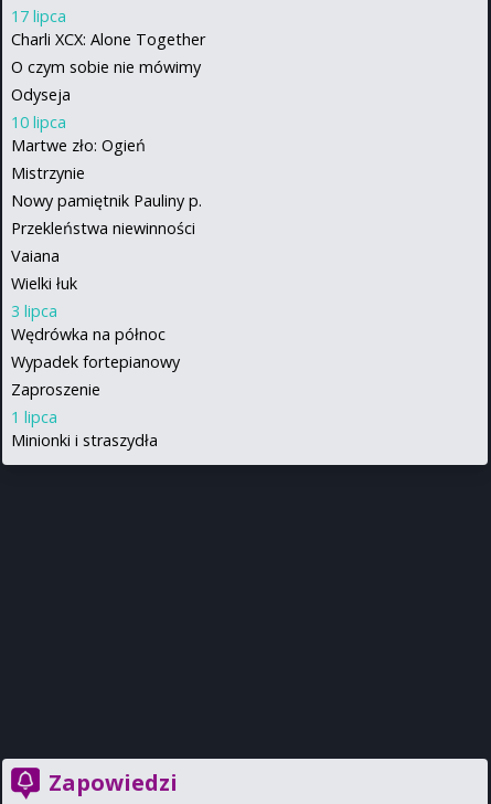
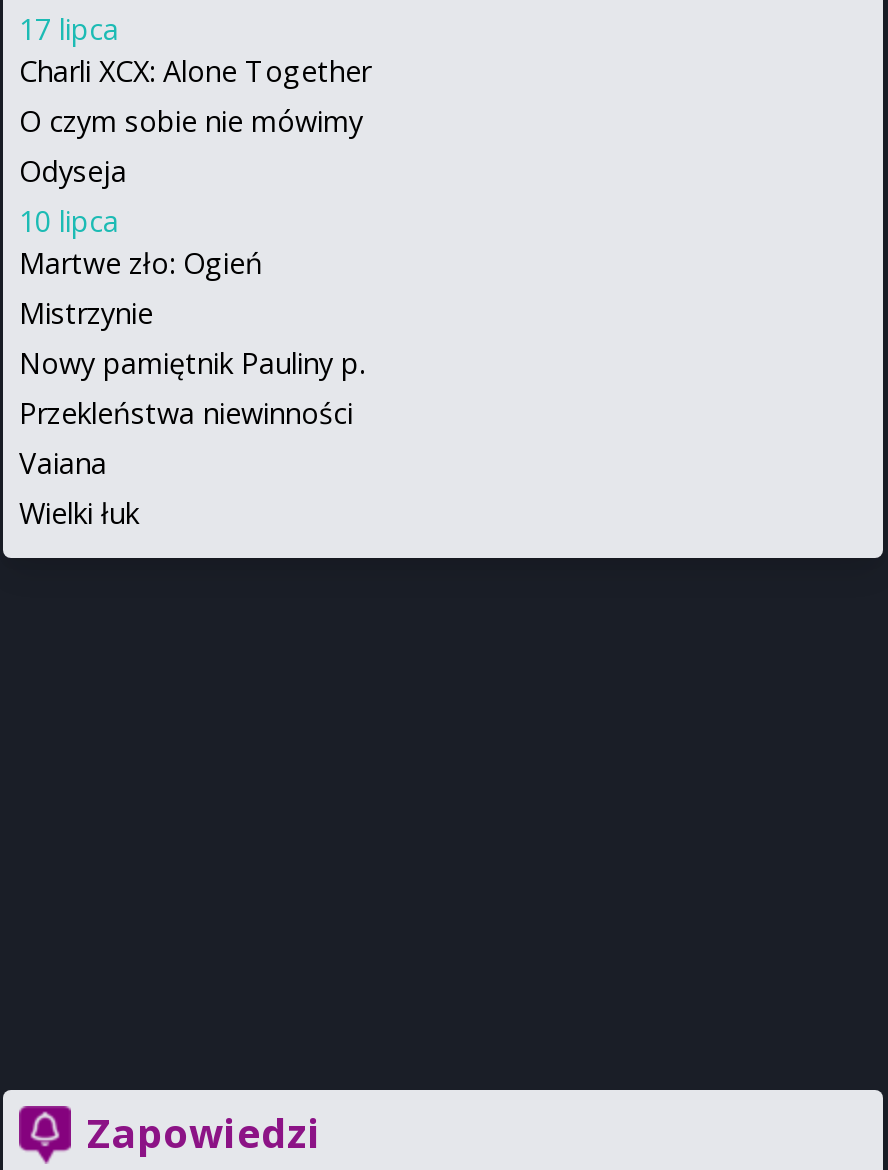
[11,300,180,450] 3 lipca | Wędrówka na północ | Wypadek fortepianowy | Zaproszenie | 1 lipca | Minionki i straszydła -> none

